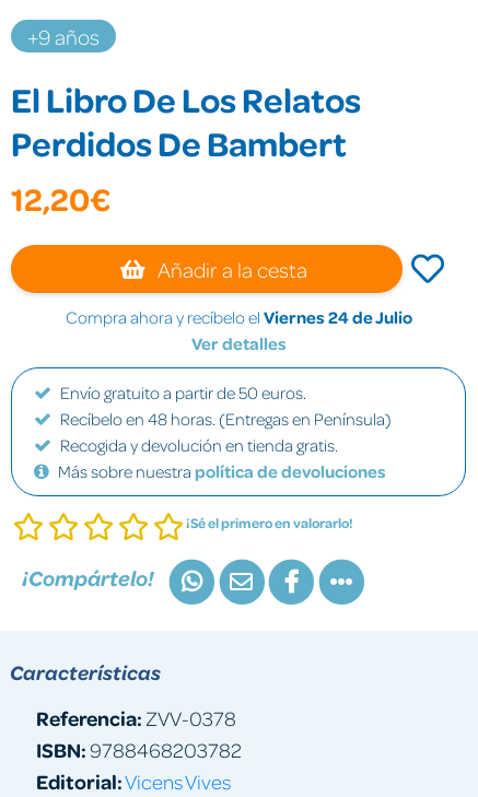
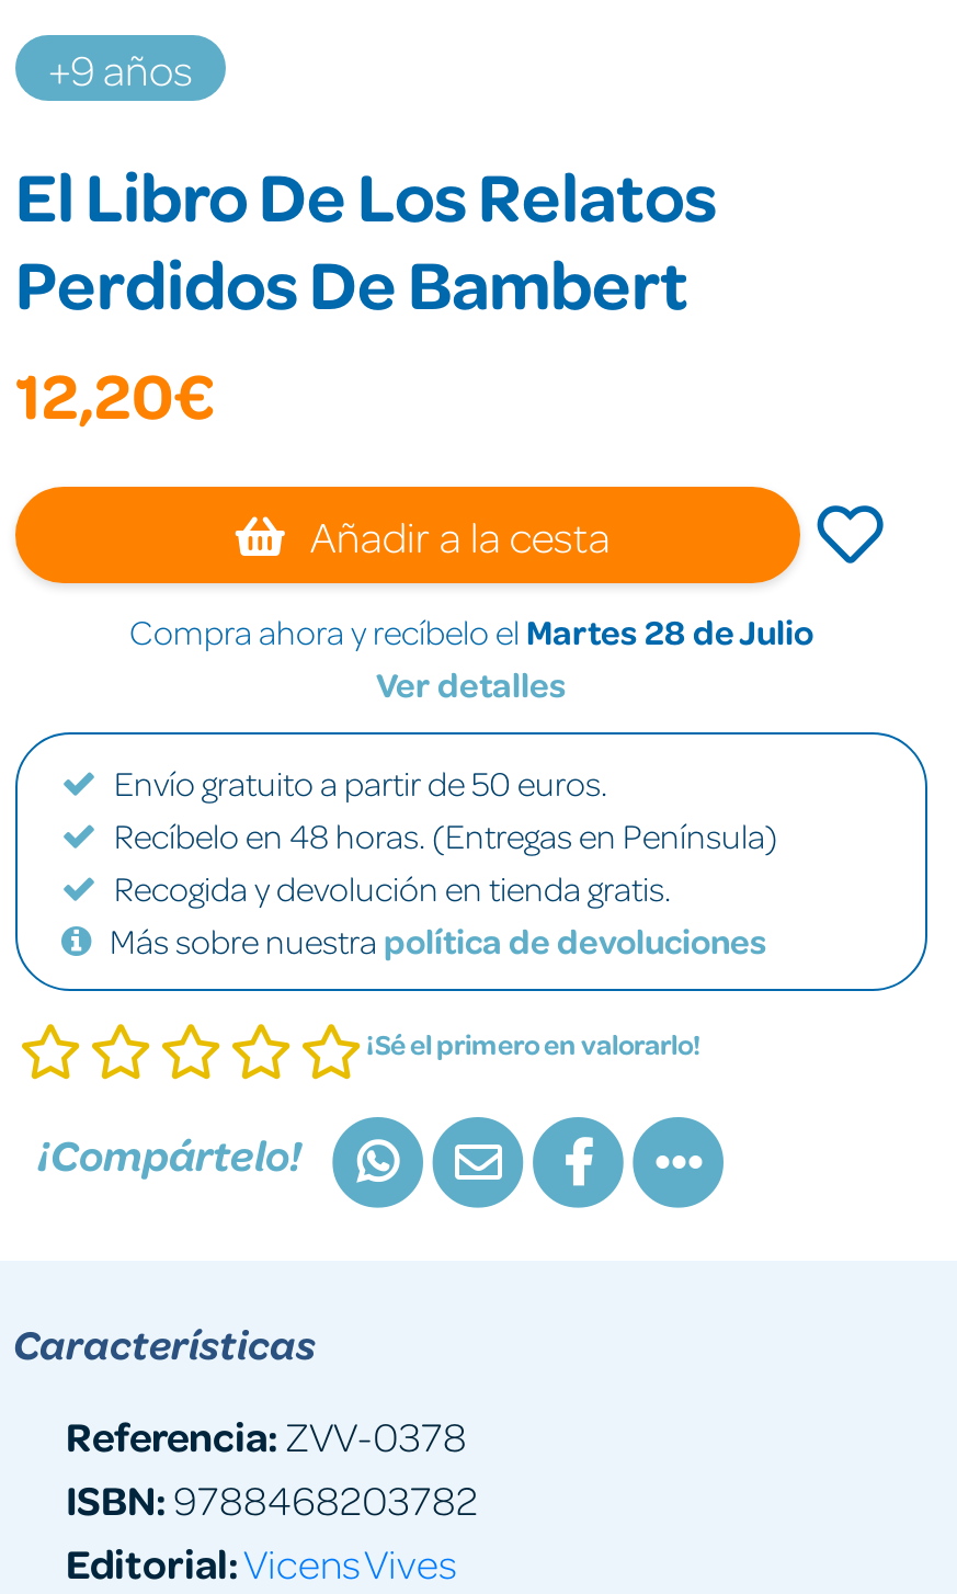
[65,306,412,328] Compra ahora y recíbelo el Viernes 24 de Julio -> [129,610,813,653] Compra ahora y recíbelo el Martes 28 de Julio

